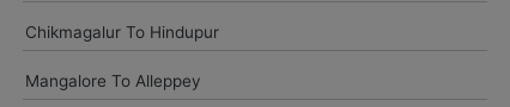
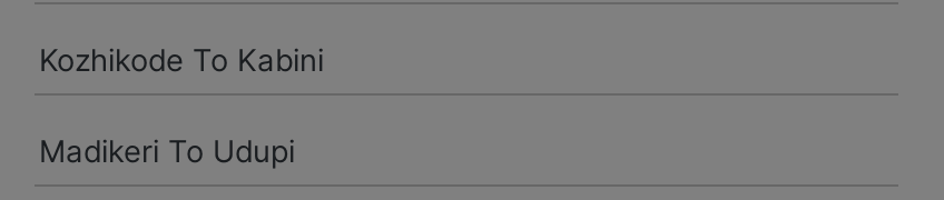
[25,23,219,42] Chikmagalur To Hindupur -> [39,43,324,78] Kozhikode To Kabini
[25,72,201,91] Mangalore To Alleppey -> [39,134,295,169] Madikeri To Udupi

